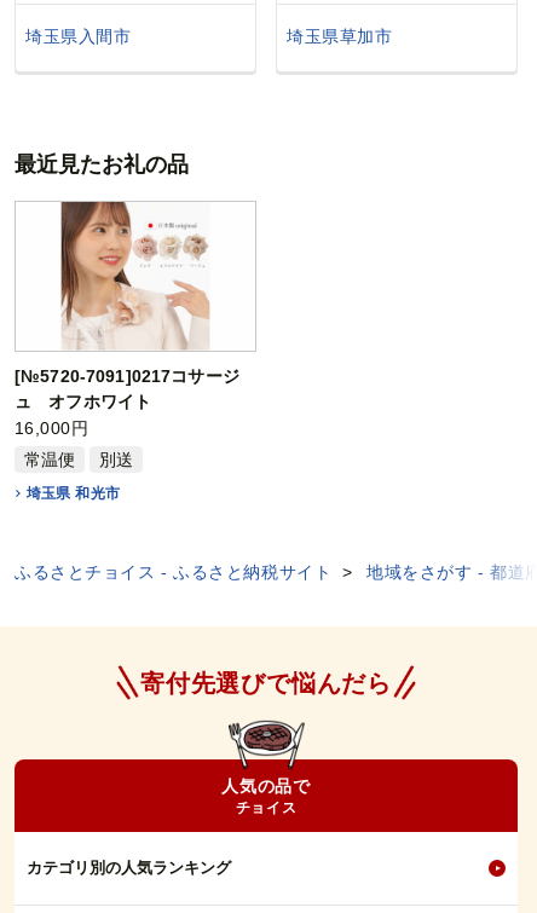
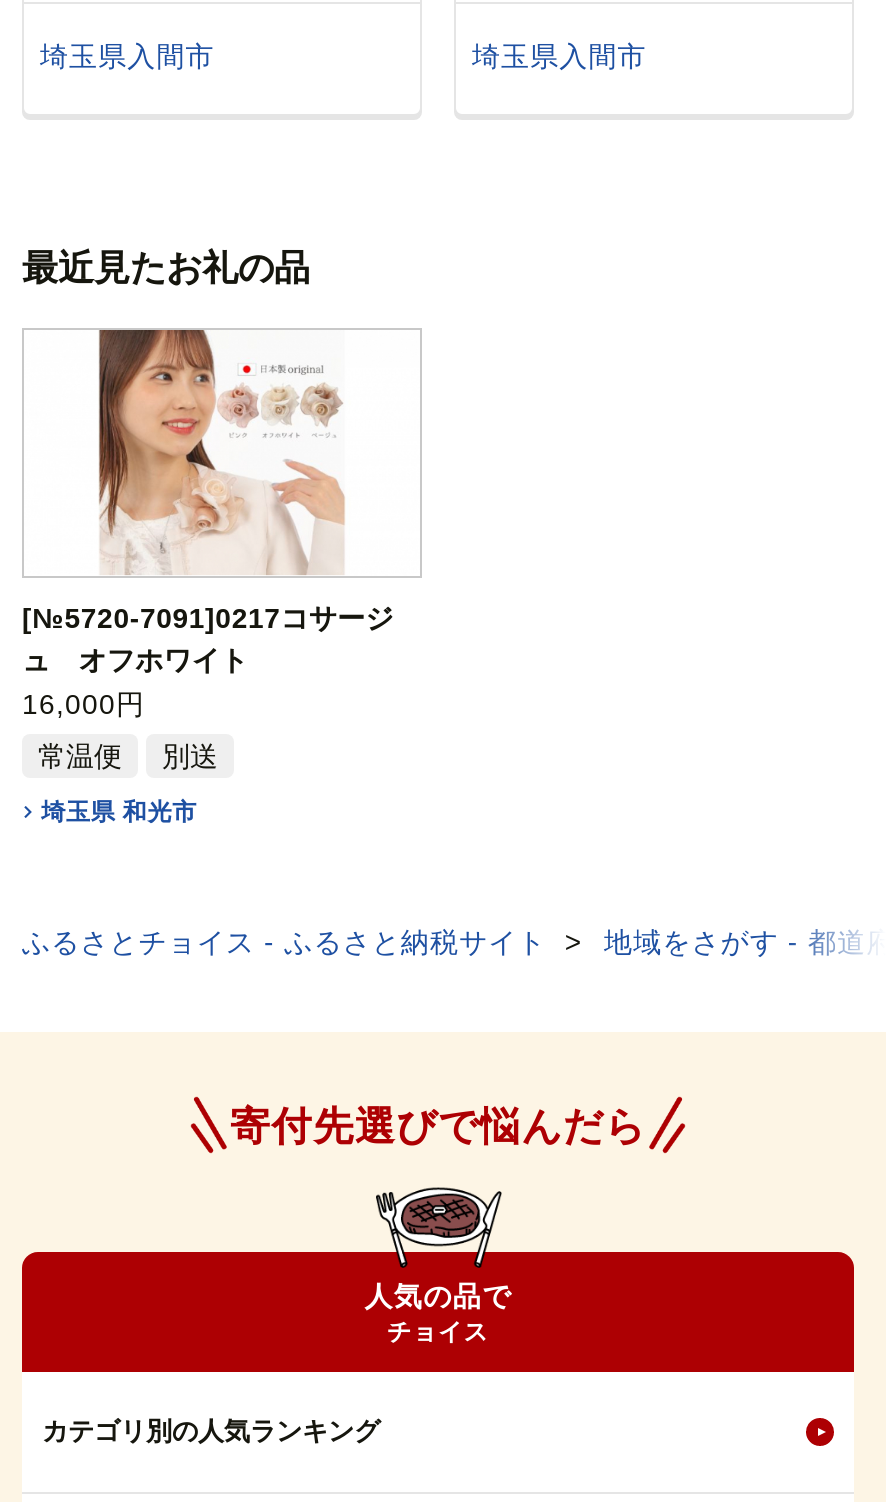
[287,27,392,47] 埼玉県草加市 -> [472,41,647,73] 埼玉県入間市

